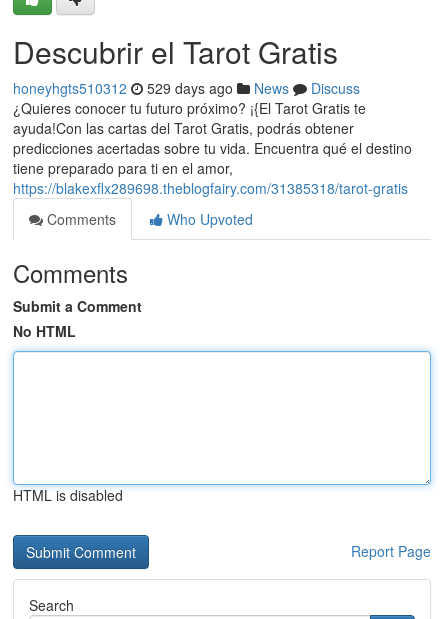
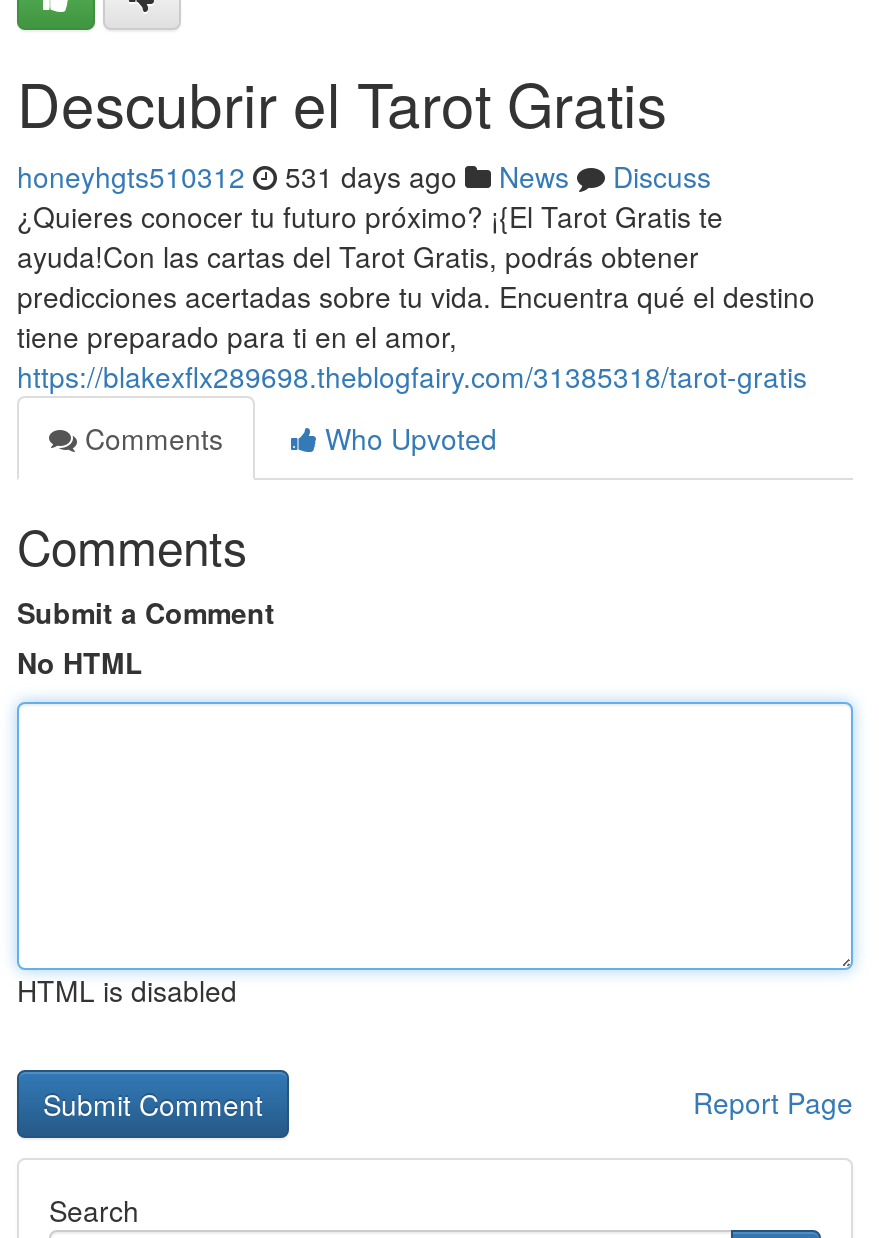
[13,78,360,98] honeyhgts510312 529 days ago News Discuss -> [17,156,711,196] honeyhgts510312 531 days ago News Discuss

